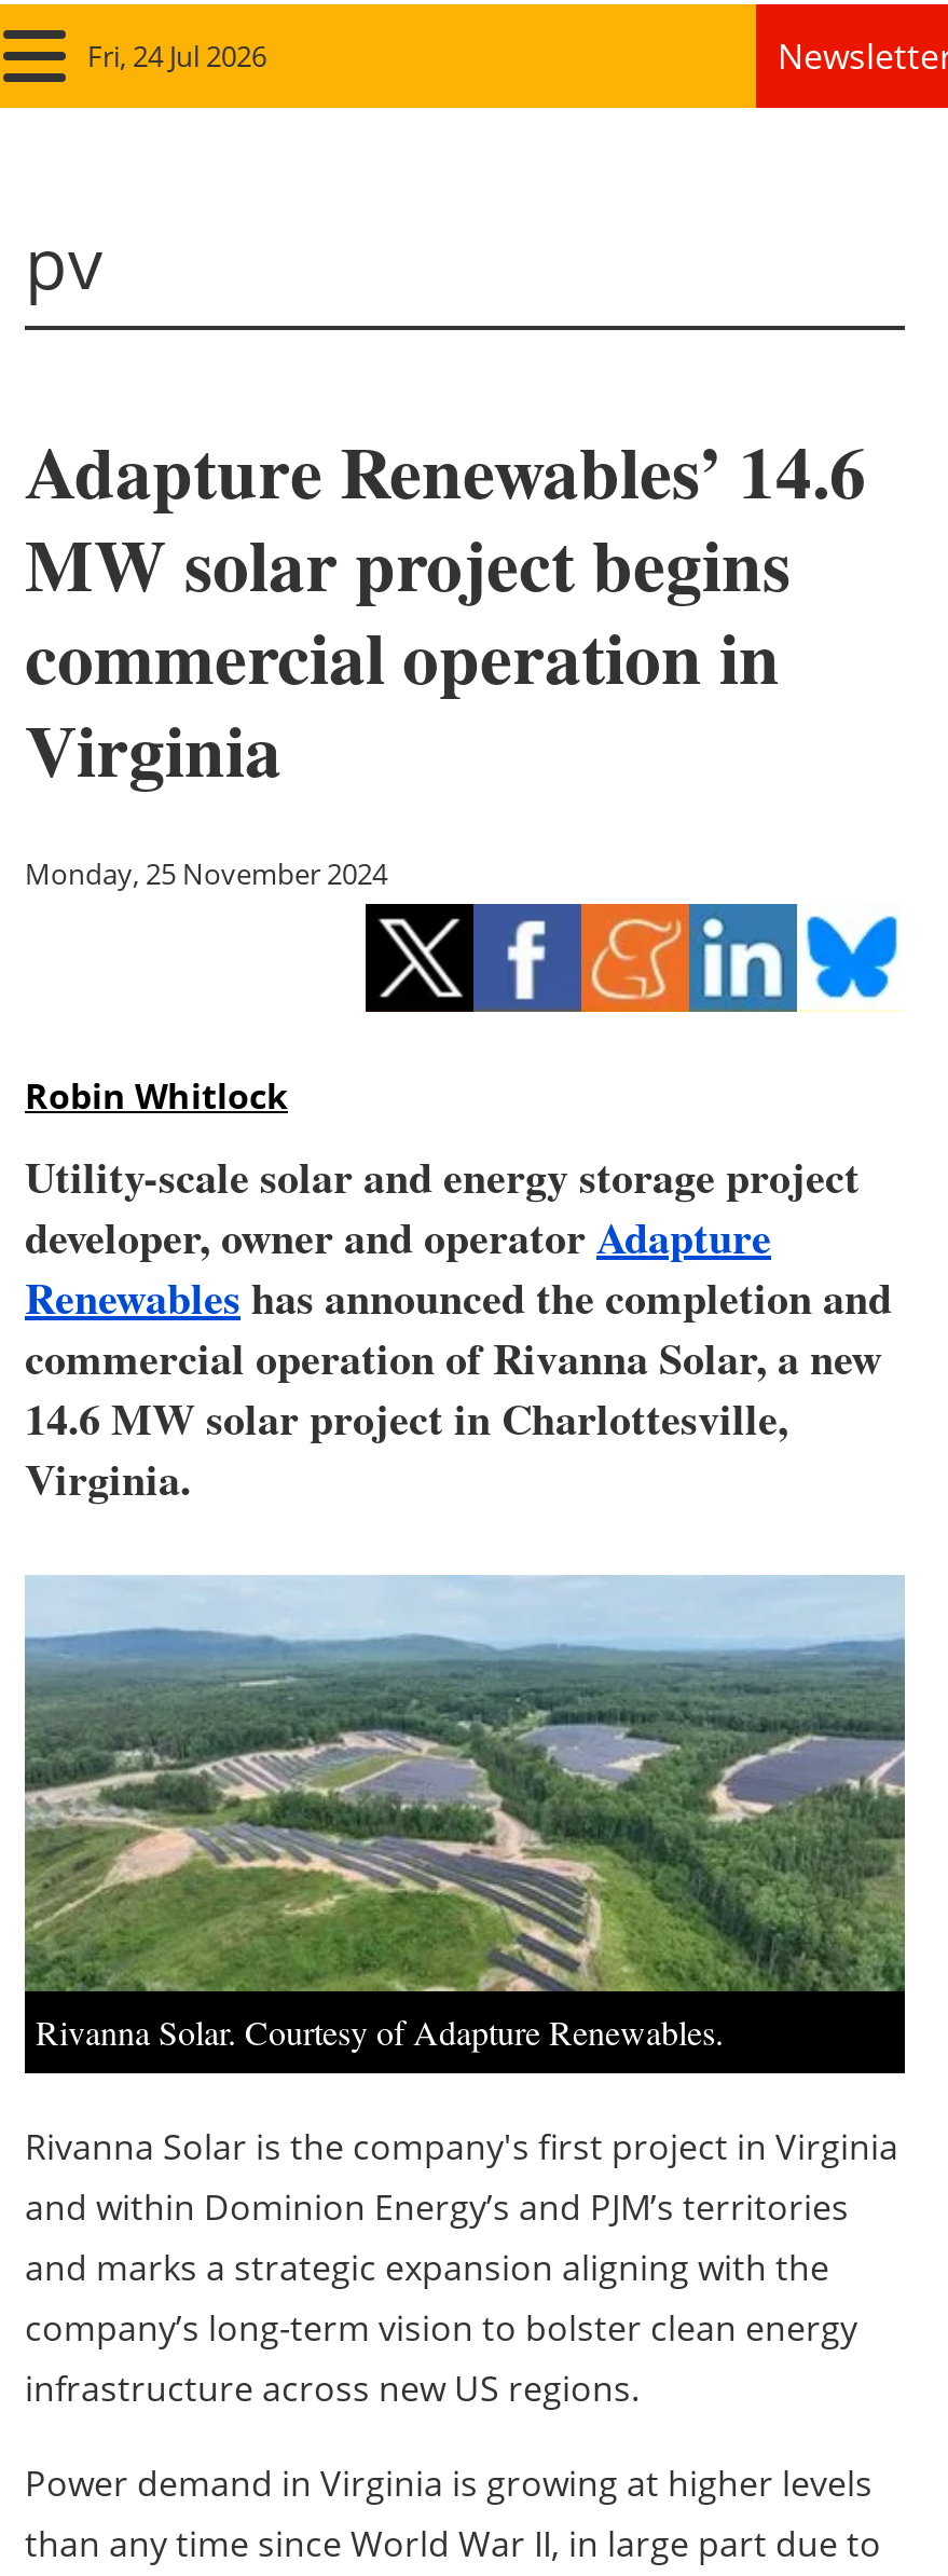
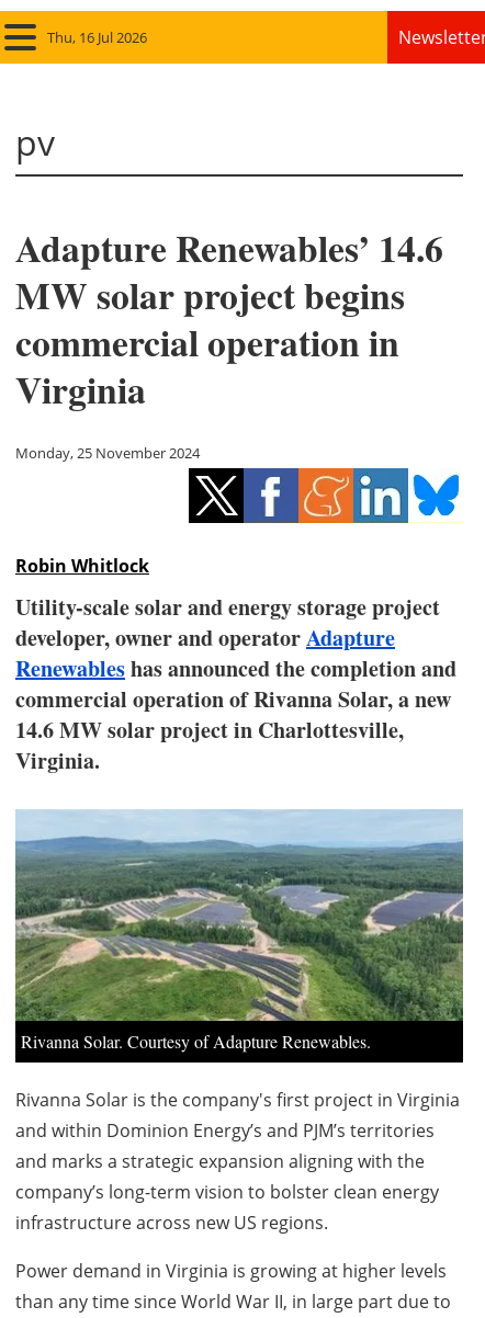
[87,38,266,76] Fri, 24 Jul 2026 -> [47,28,147,48] Thu, 16 Jul 2026

